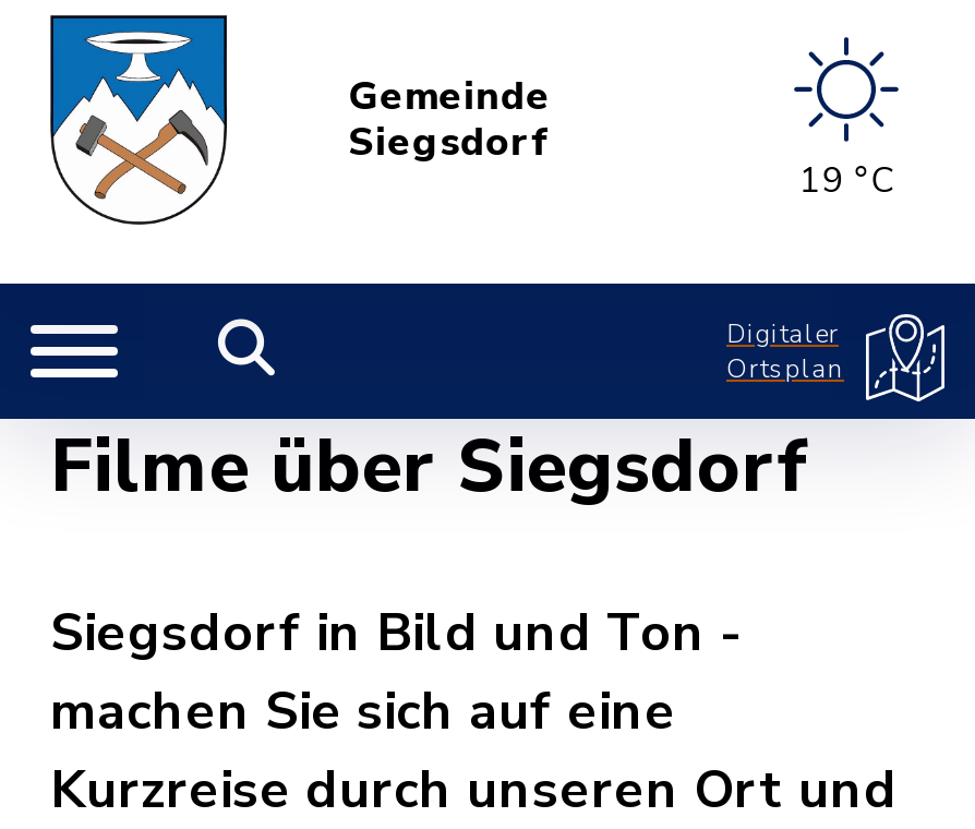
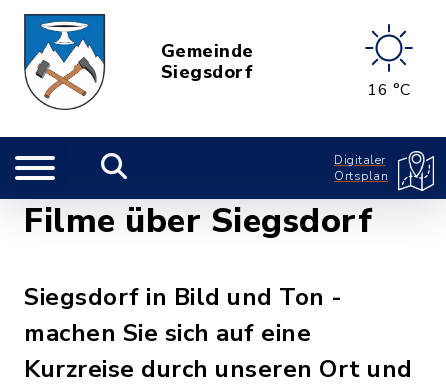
[799,156,894,204] 19 °C -> [367,78,411,100] 16 °C

